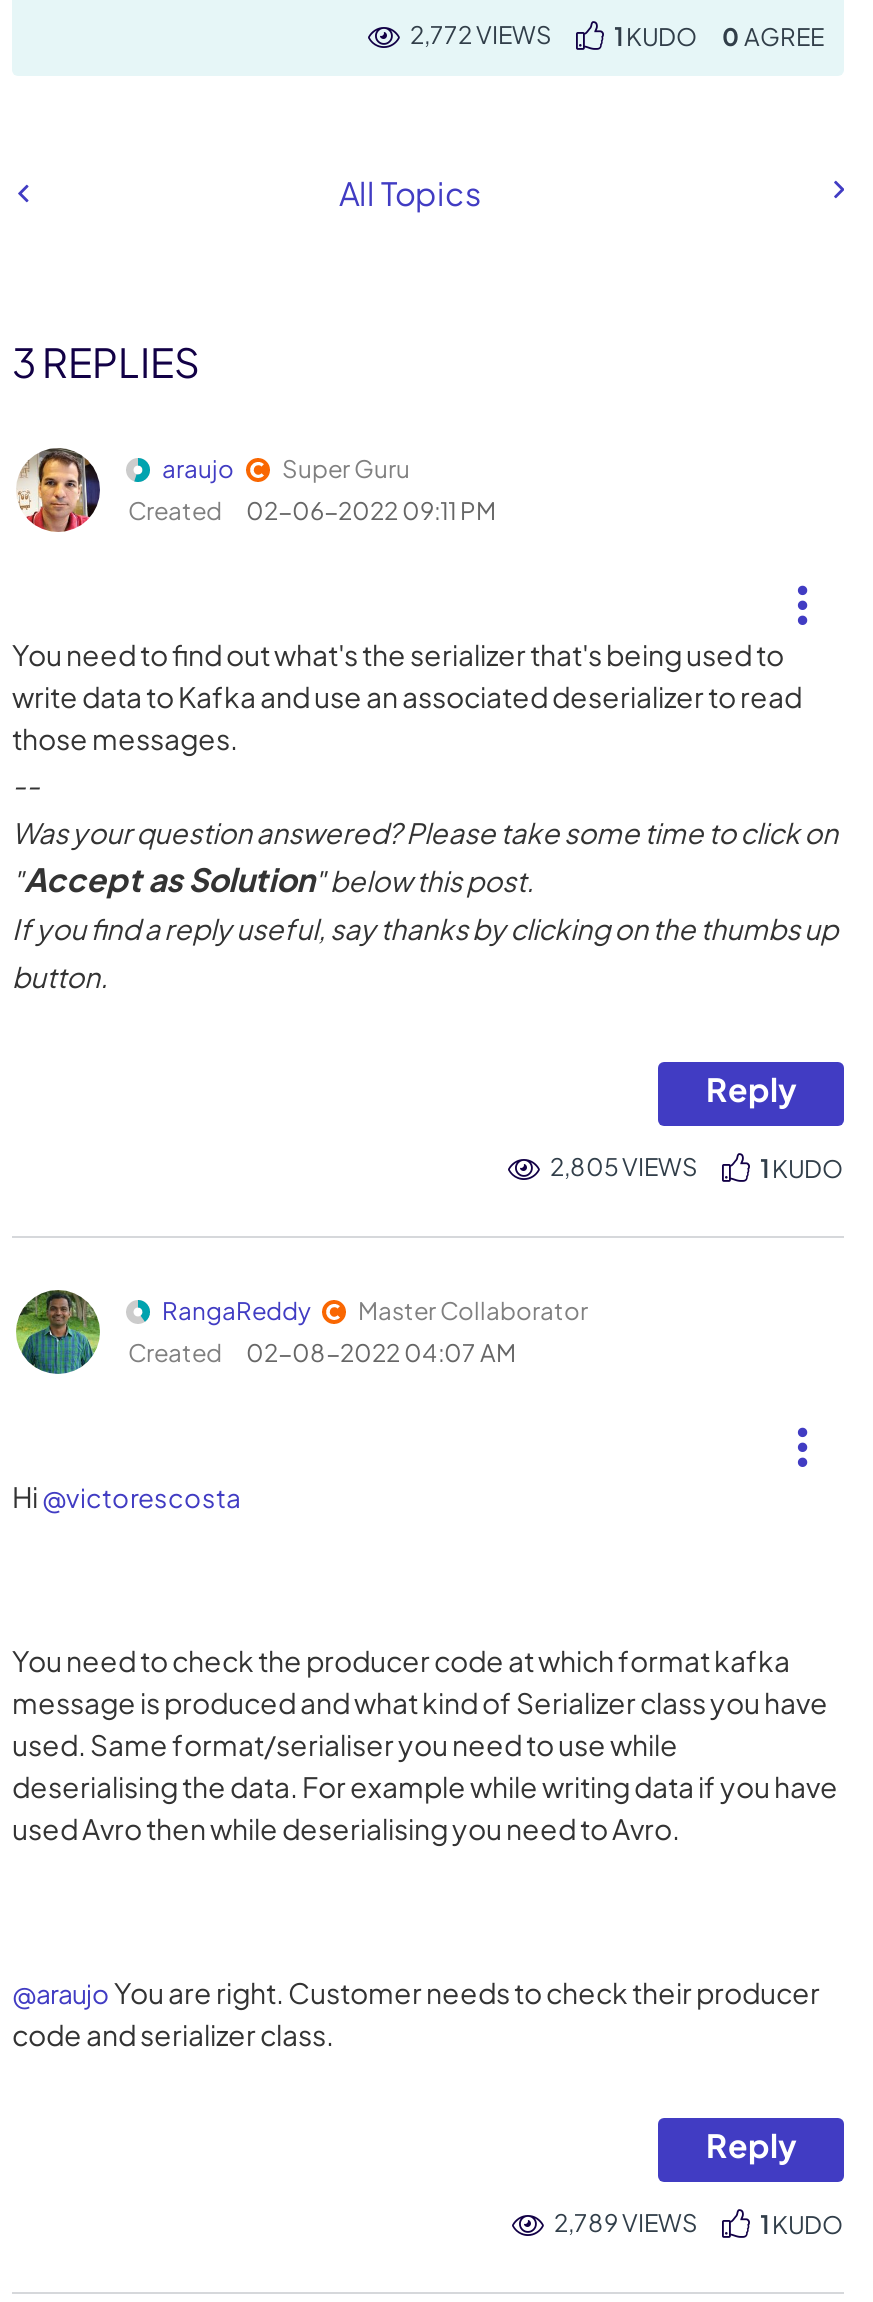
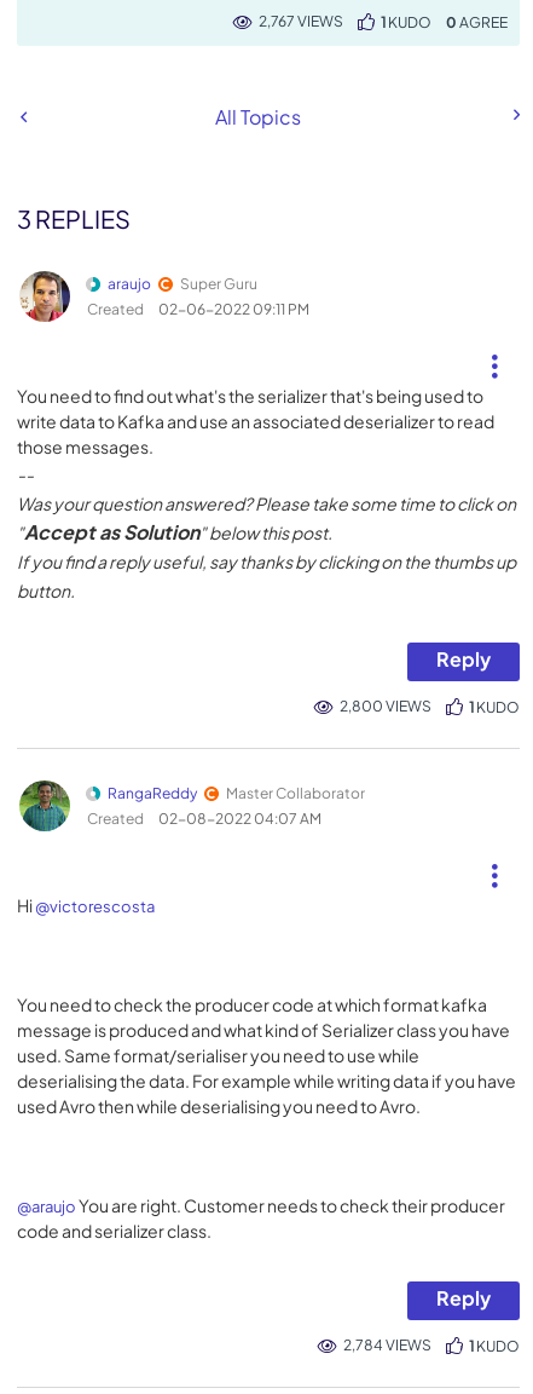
[410,20,552,50] 2,772 VIEWS -> [259,12,343,30] 2,767 VIEWS
[550,1152,698,1182] 2,805 VIEWS -> [340,697,431,715] 2,800 VIEWS
[554,2208,698,2238] 2,789 VIEWS -> [343,1336,431,1354] 2,784 VIEWS

